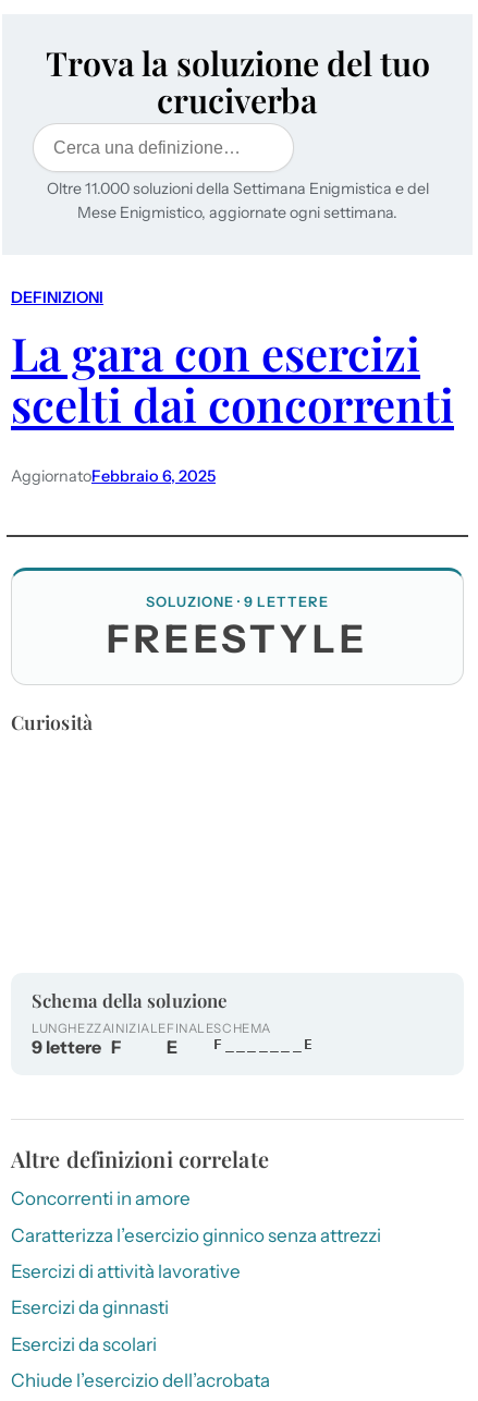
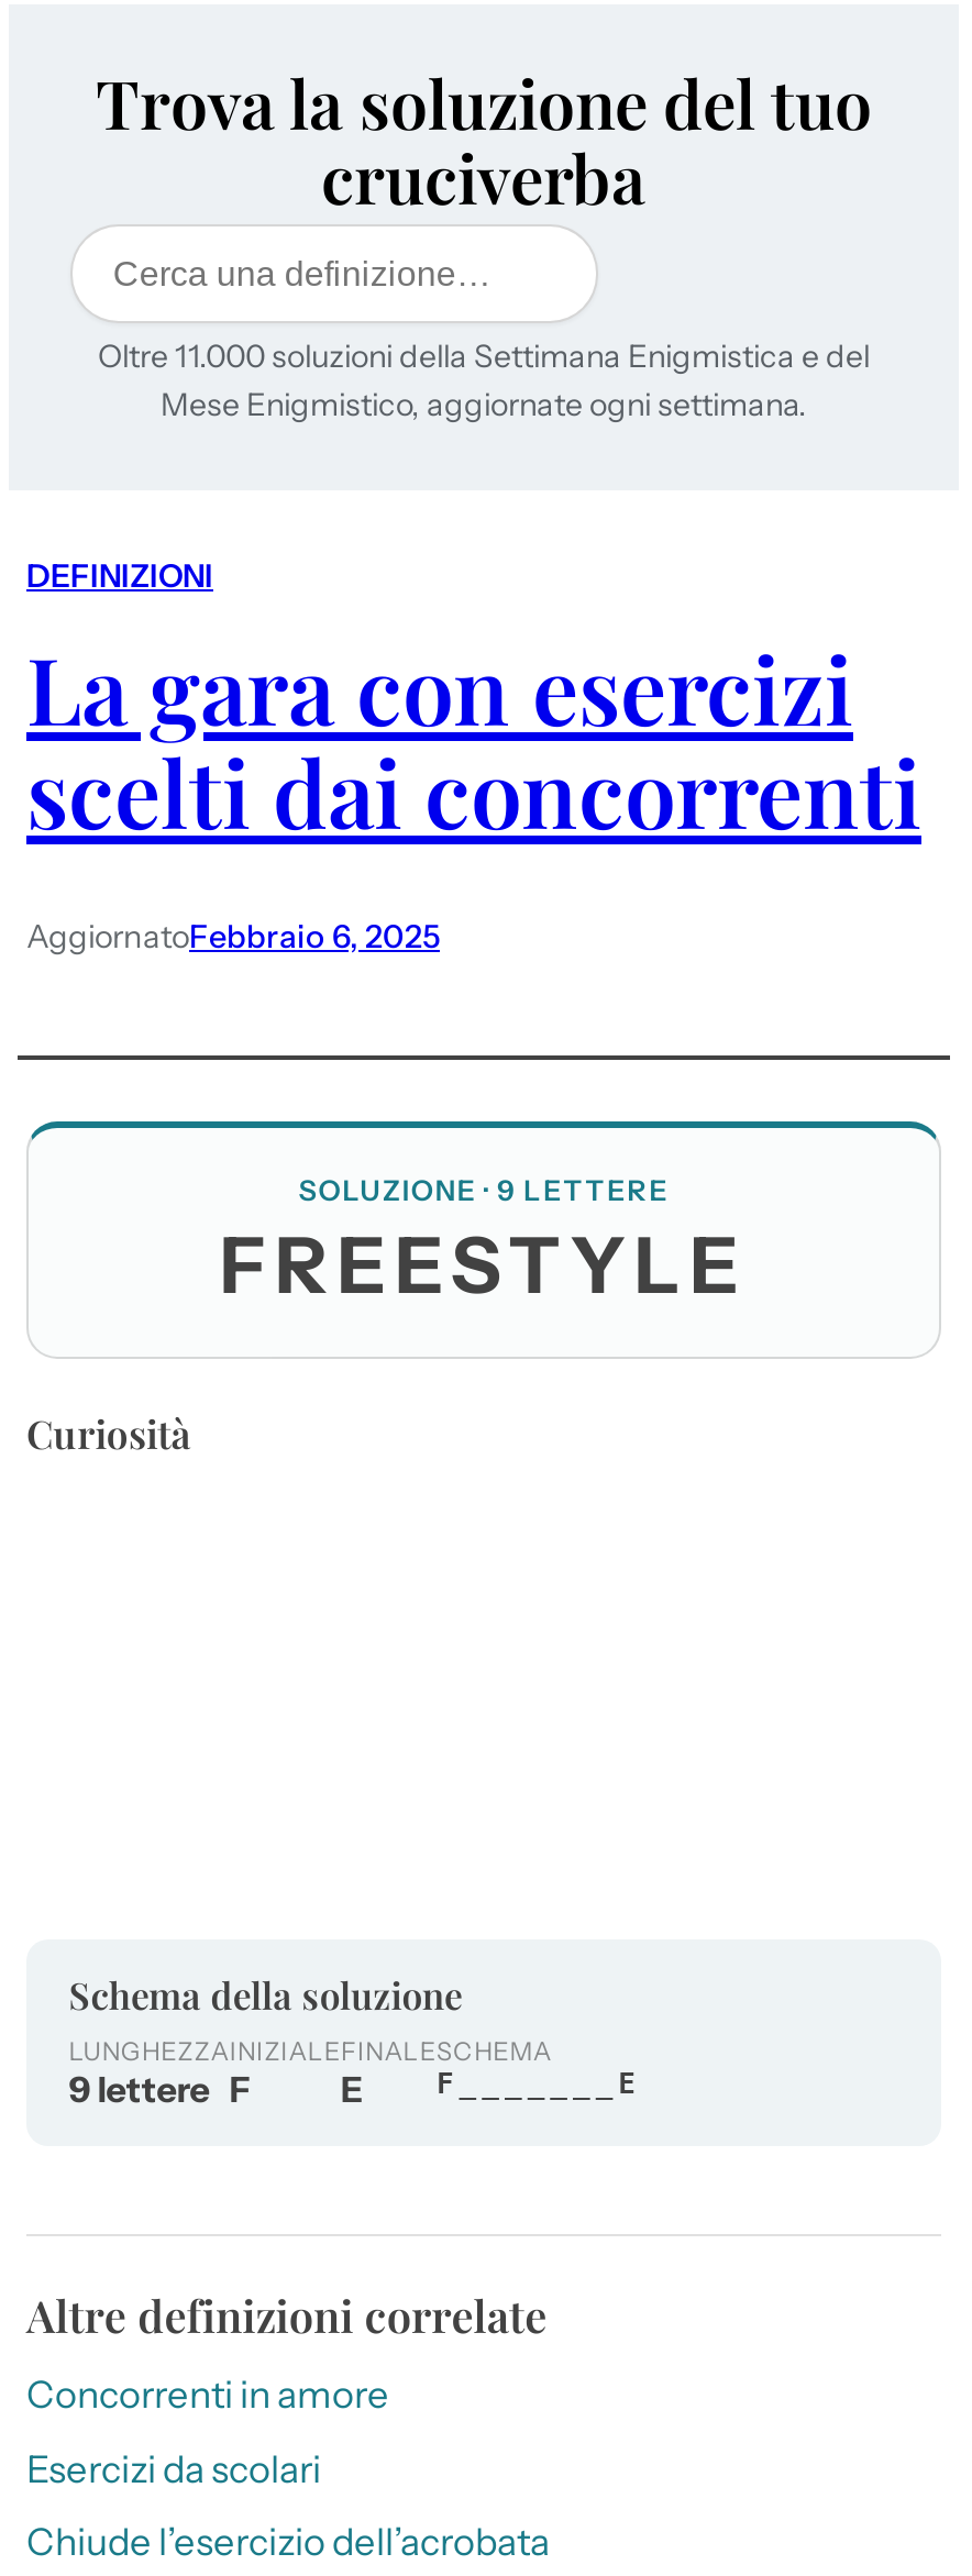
[11,1224,381,1319] Caratterizza l’esercizio ginnico senza attrezzi | Esercizi di attività lavorative | Esercizi da ginnasti -> none

